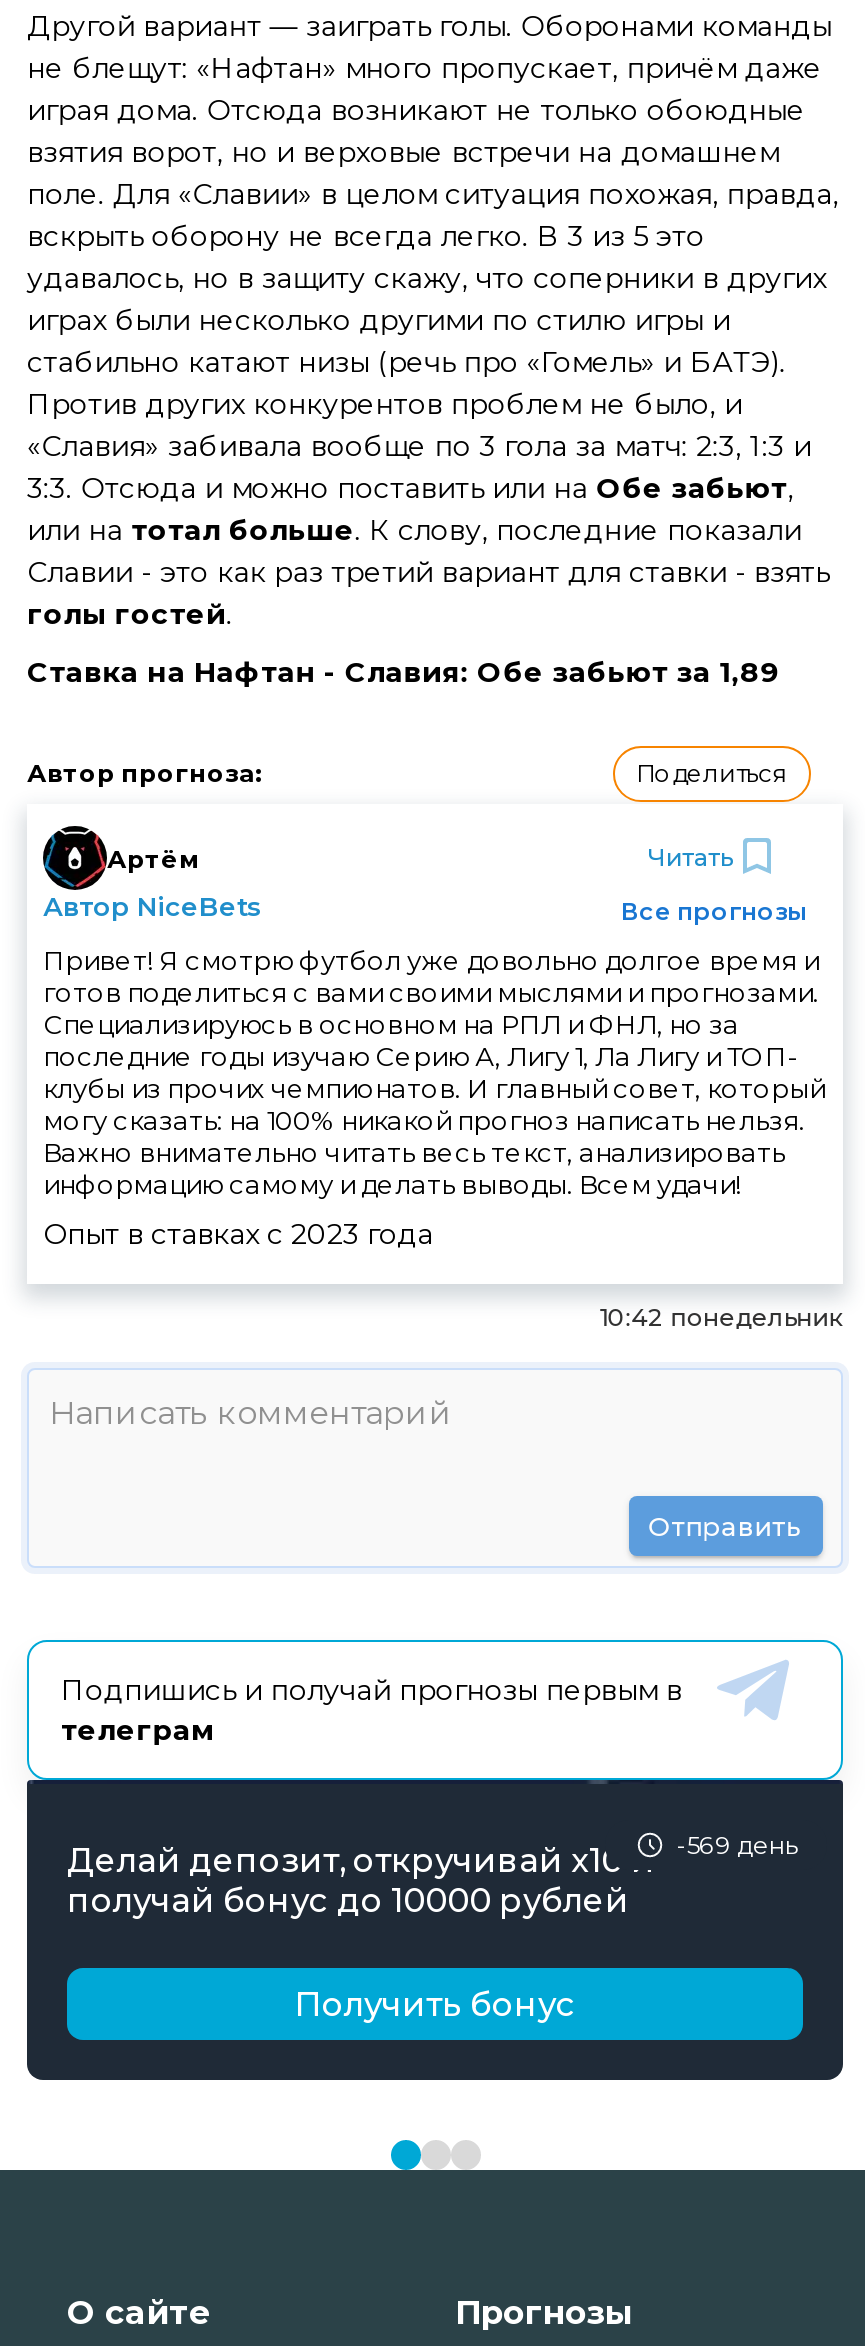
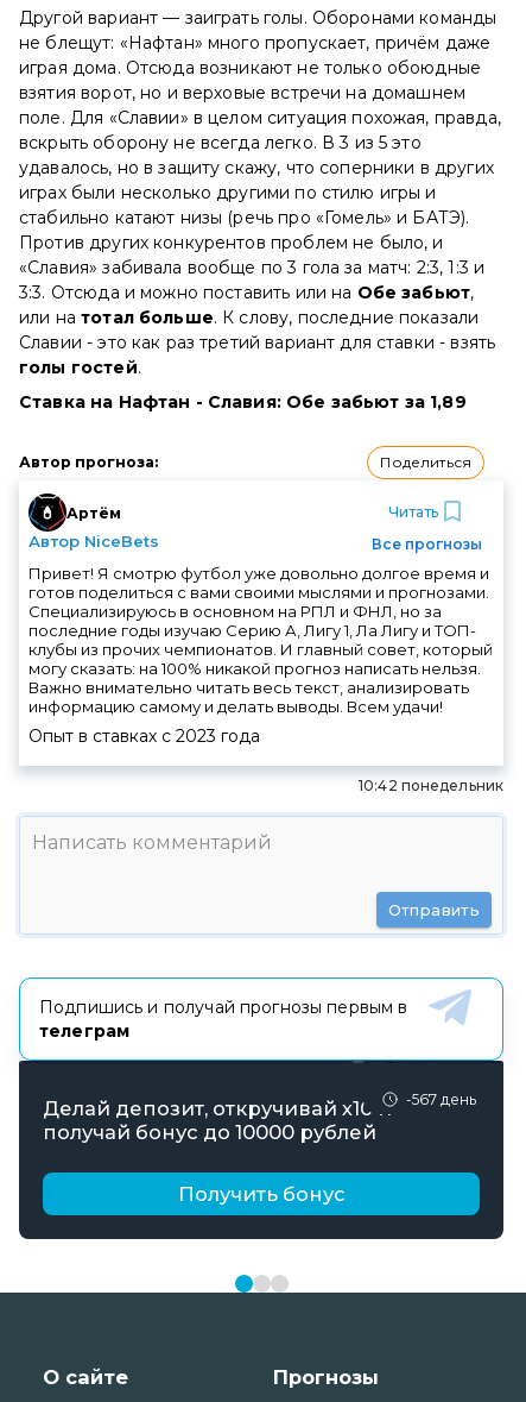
[677,1831,797,1861] -569 день -> [406,1091,476,1109] -567 день

